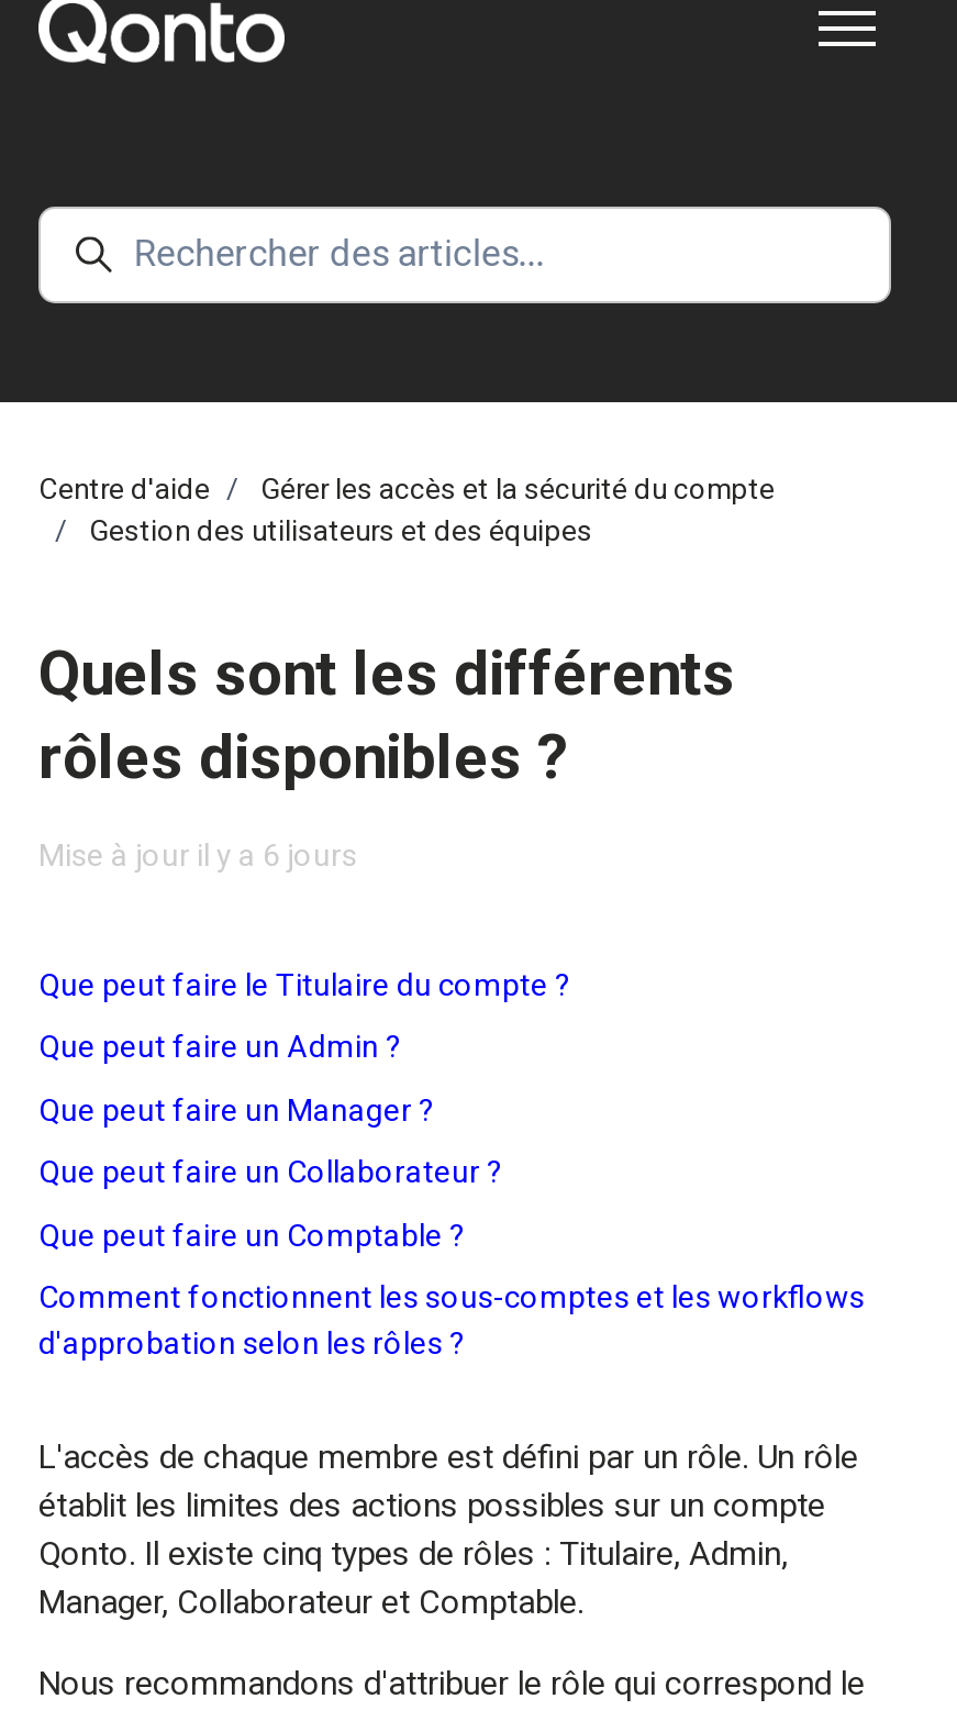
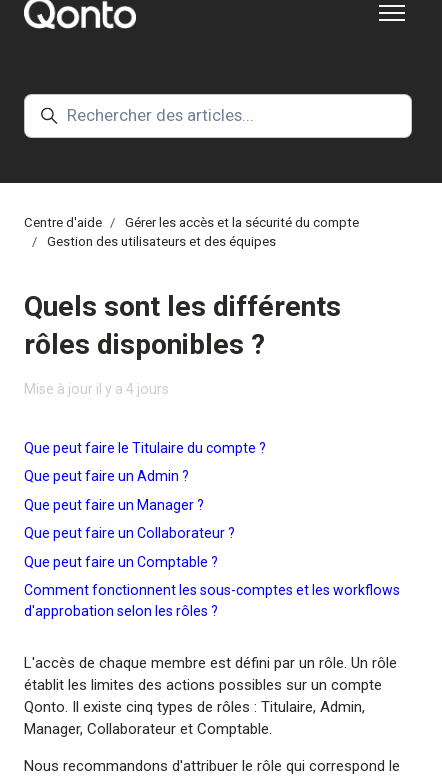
[38,838,357,873] Mise à jour il y a 6 jours -> [24,381,169,397] Mise à jour il y a 4 jours

